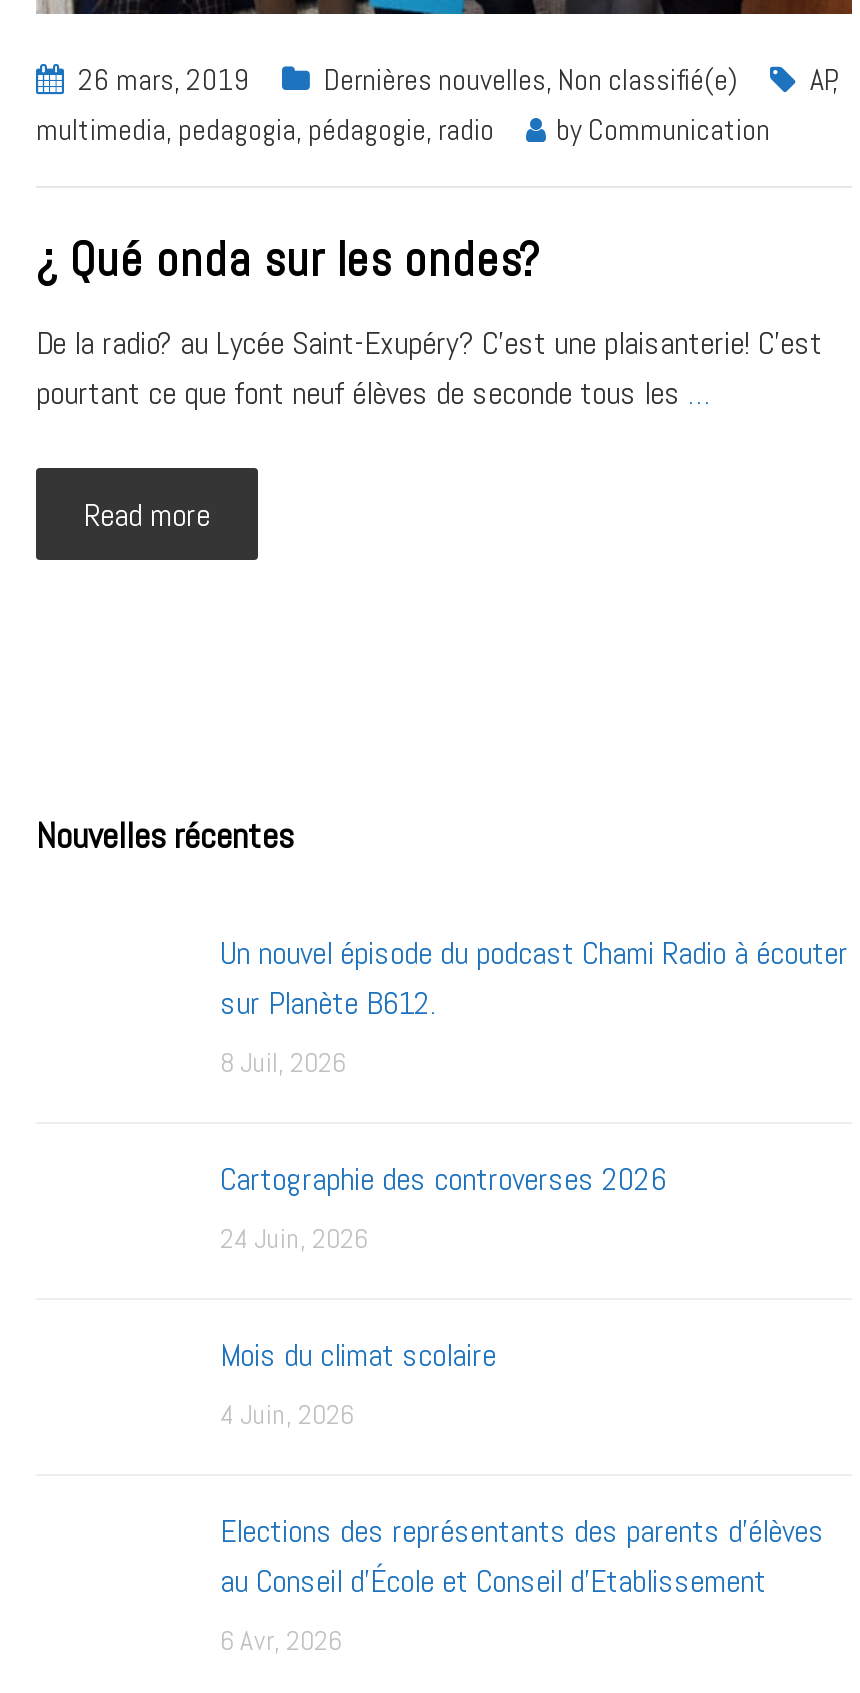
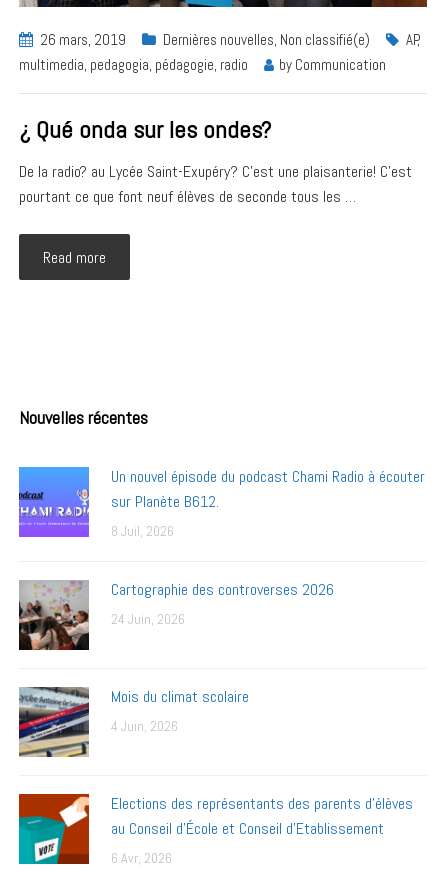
none -> [18,466,90,538] [image]
none -> [18,579,90,651] [image]
none -> [18,686,90,758] [image]
none -> [18,793,90,865] [image]

